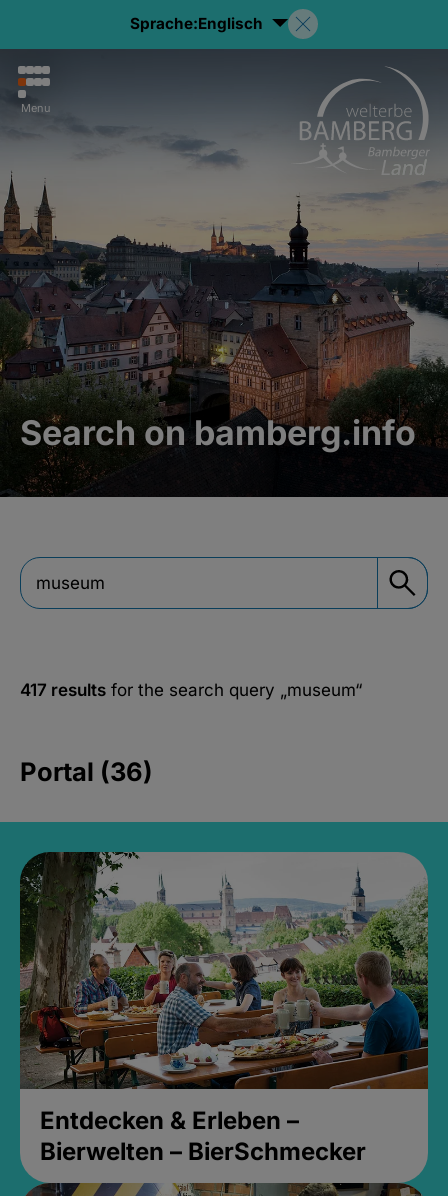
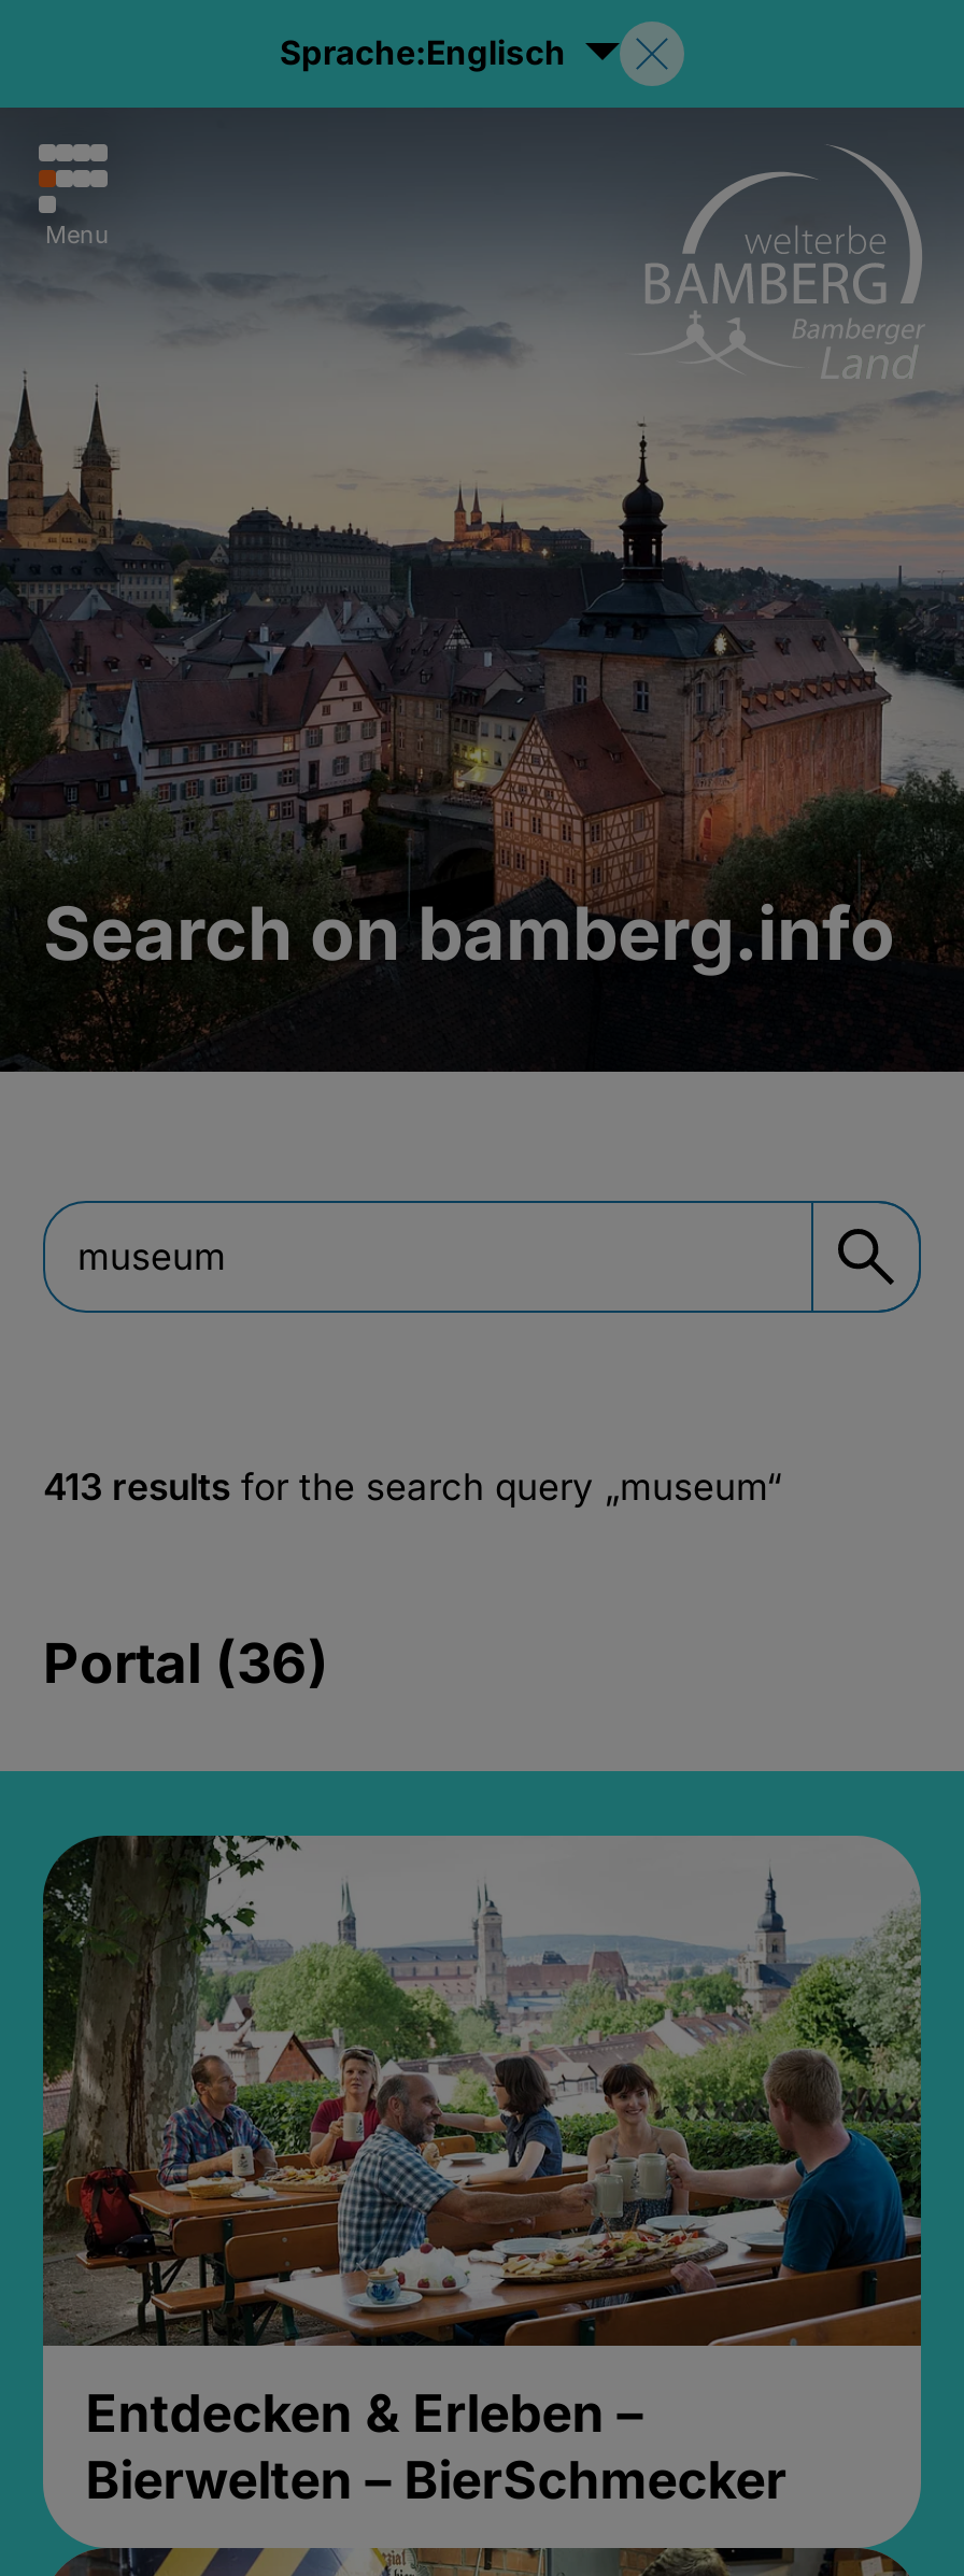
[20,679,362,699] 417 results for the search query „museum“ -> [43,1464,781,1508] 413 results for the search query „museum“

